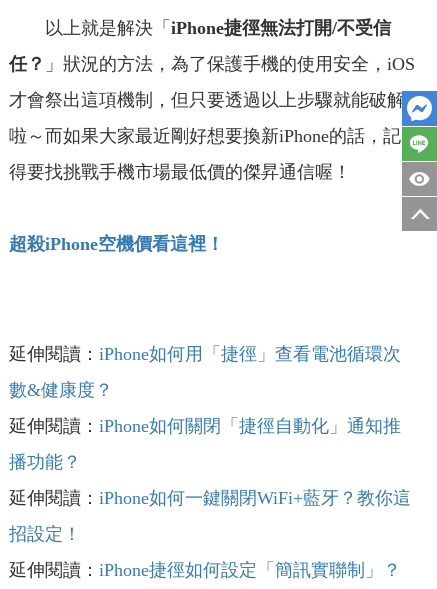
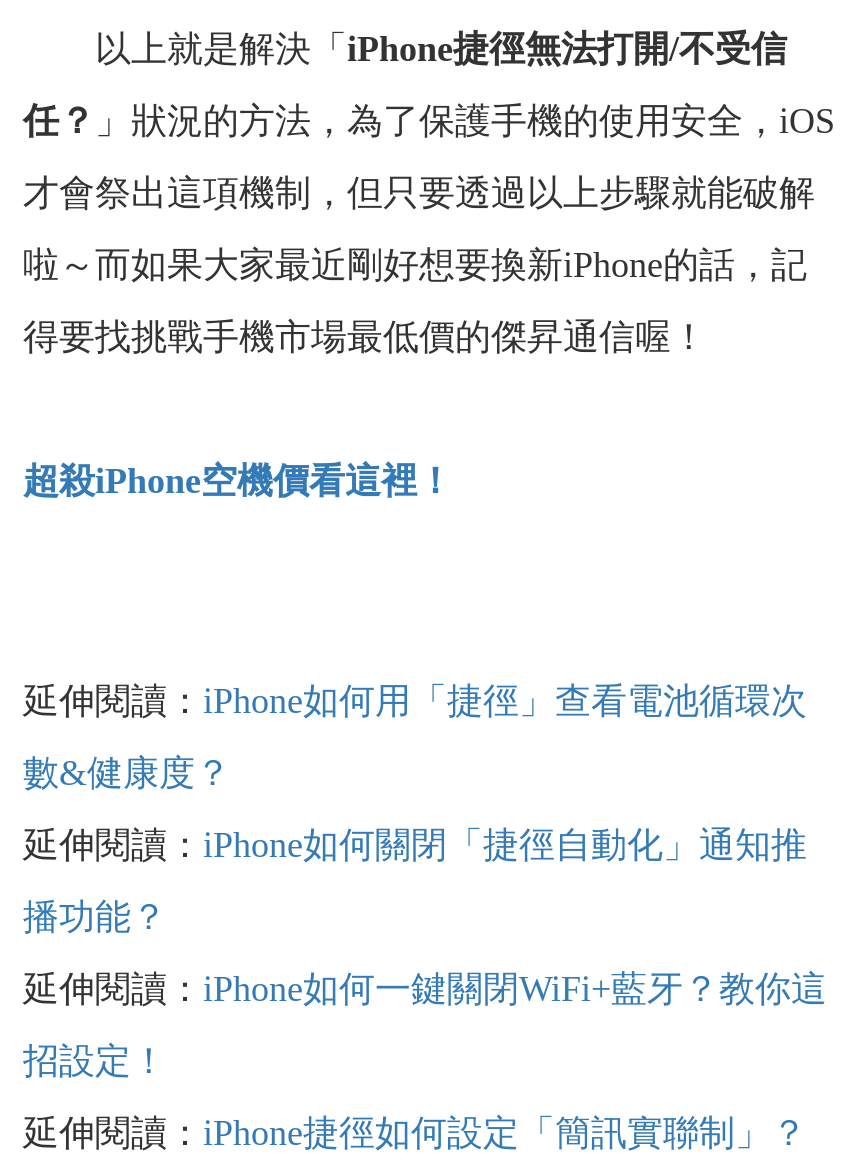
[401,90,434,232] [image] -> none

